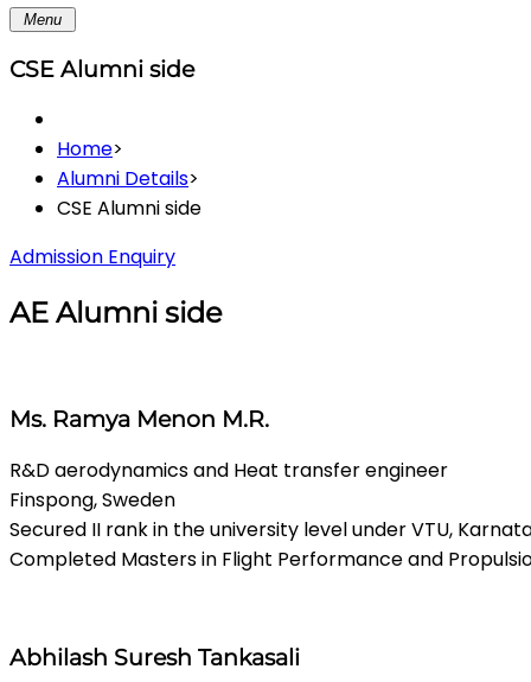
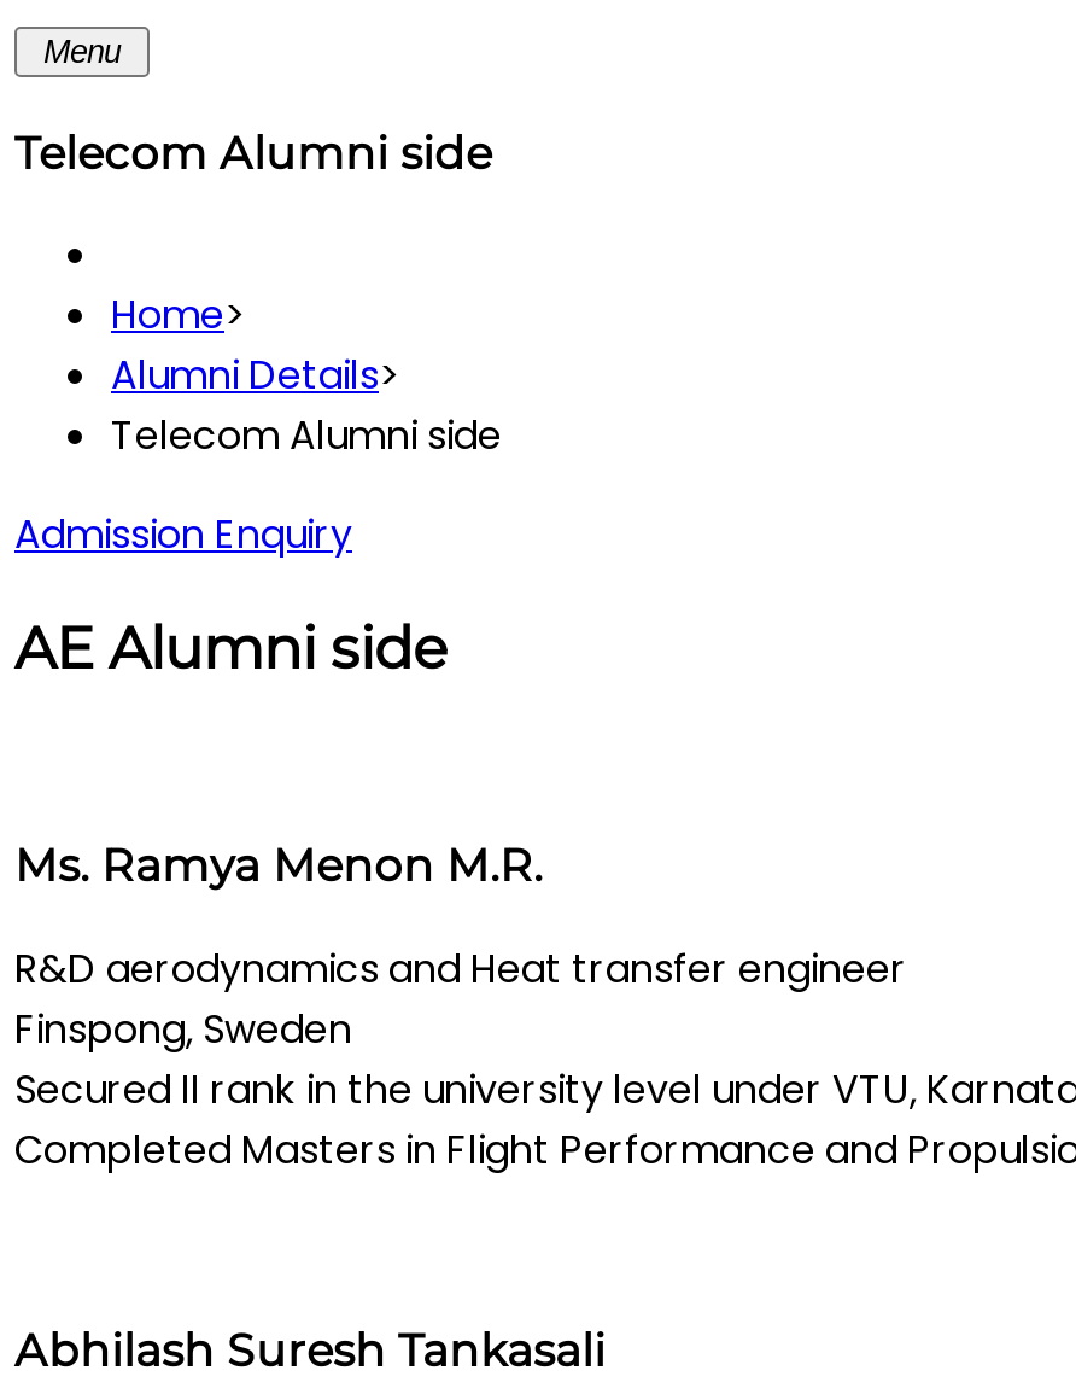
[9,55,194,83] CSE Alumni side -> [14,125,492,180] Telecom Alumni side
[57,195,201,222] CSE Alumni side -> [111,409,502,464] Telecom Alumni side

